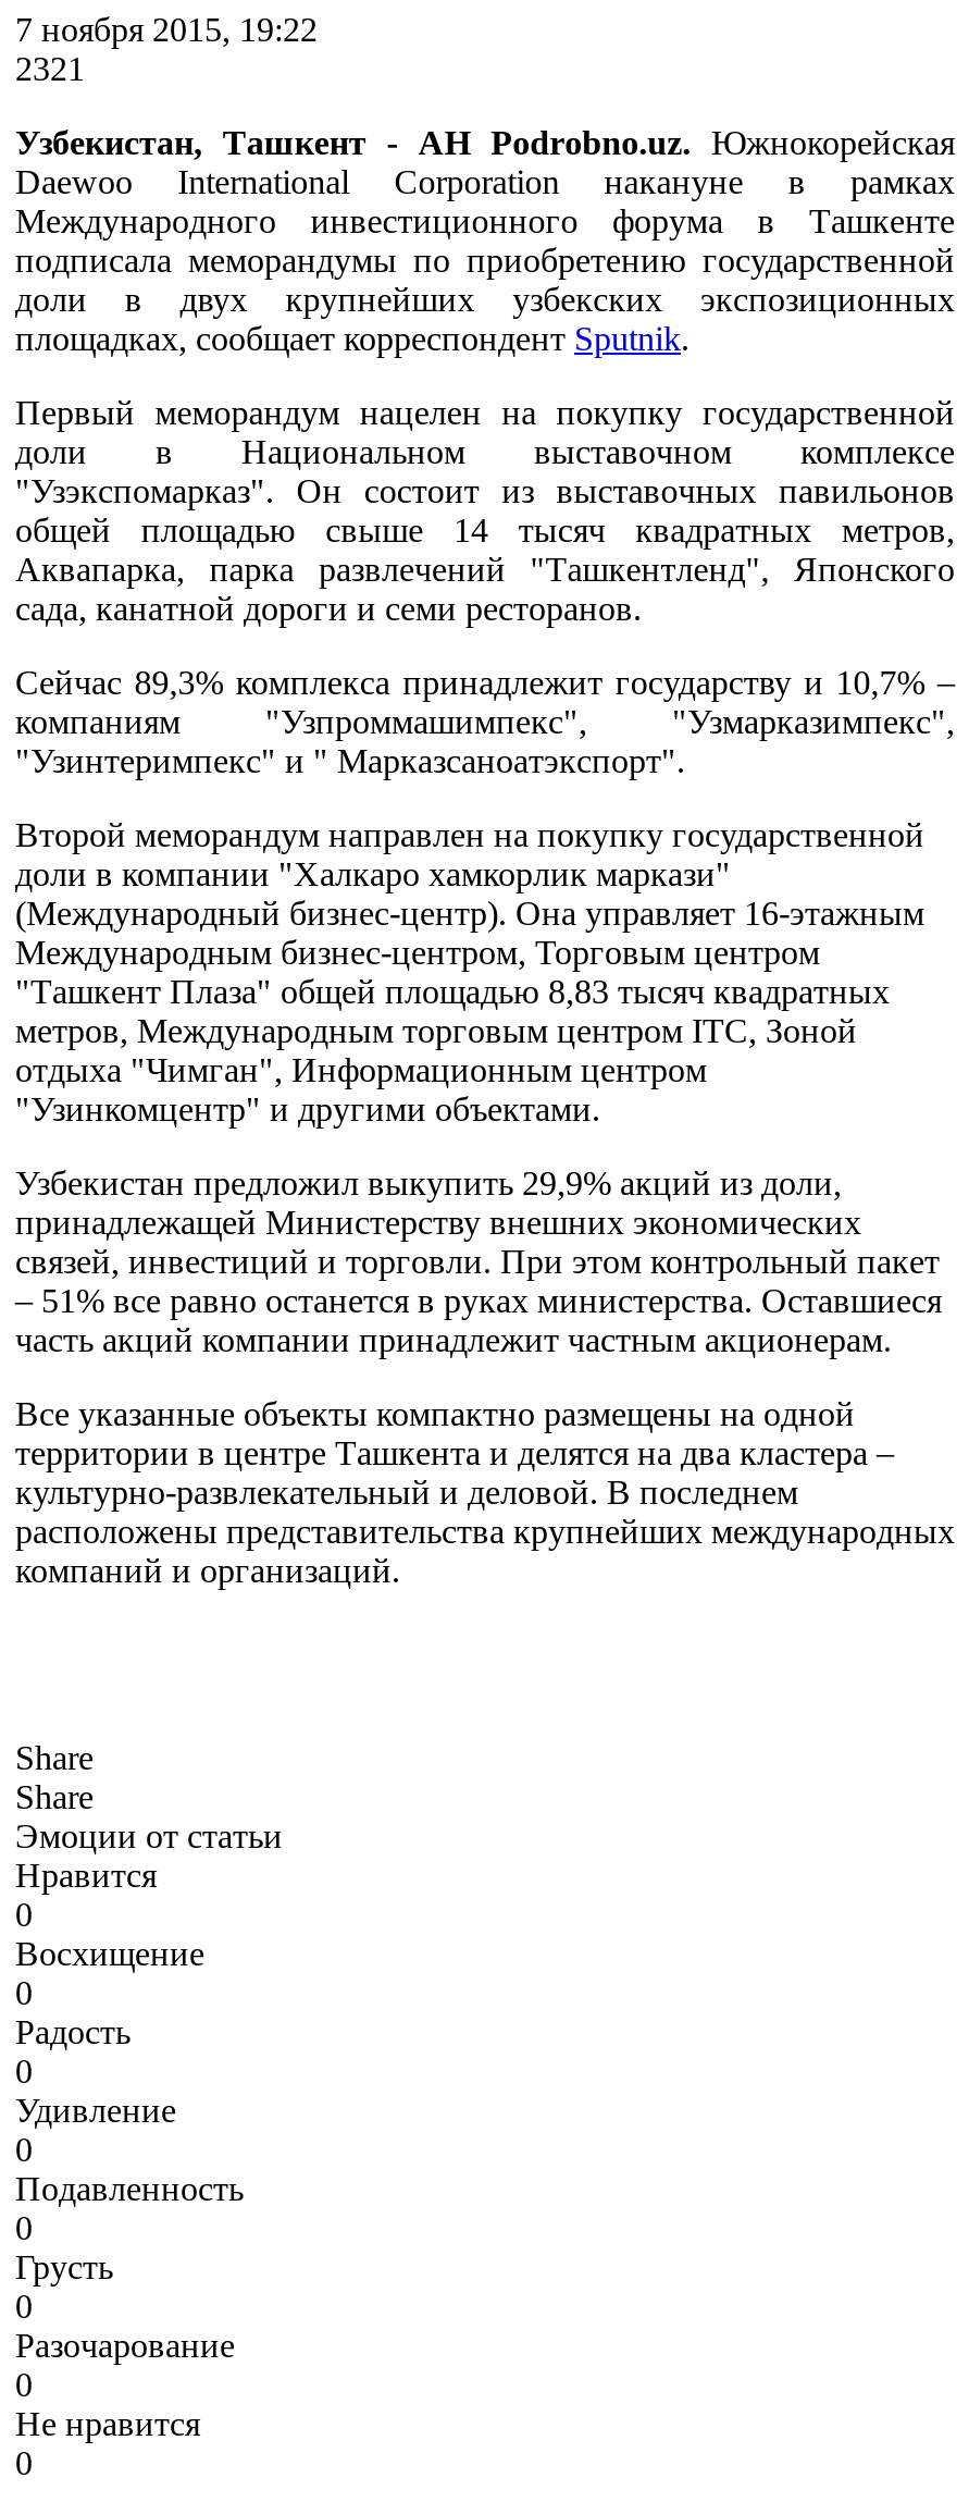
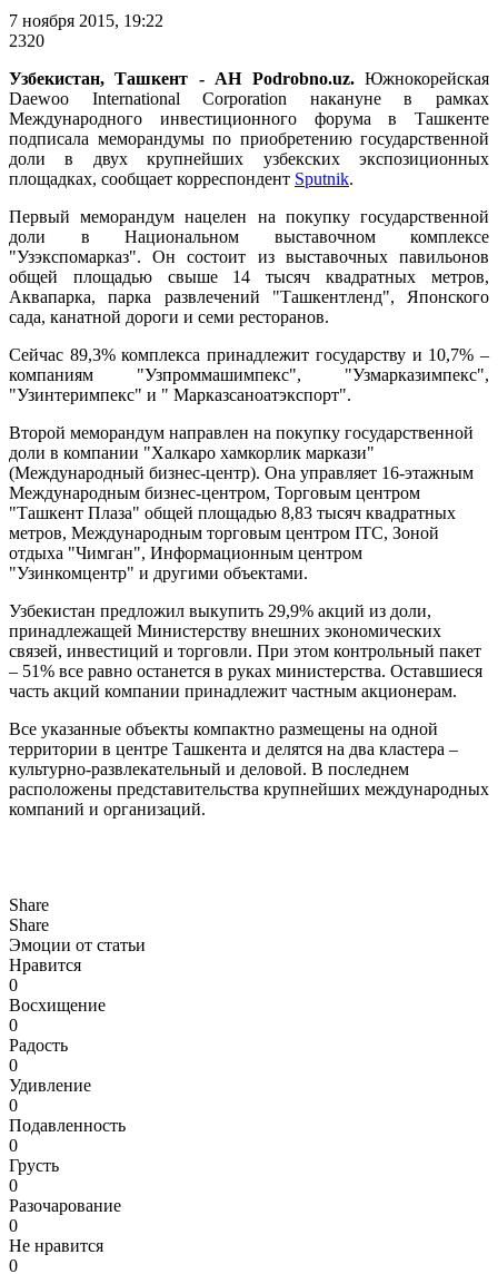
[15,50,85,87] 2321 -> [9,31,44,50] 2320

